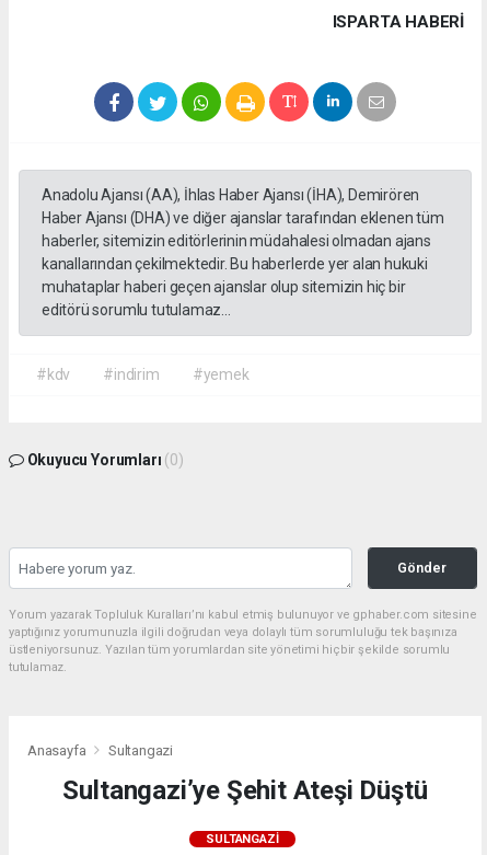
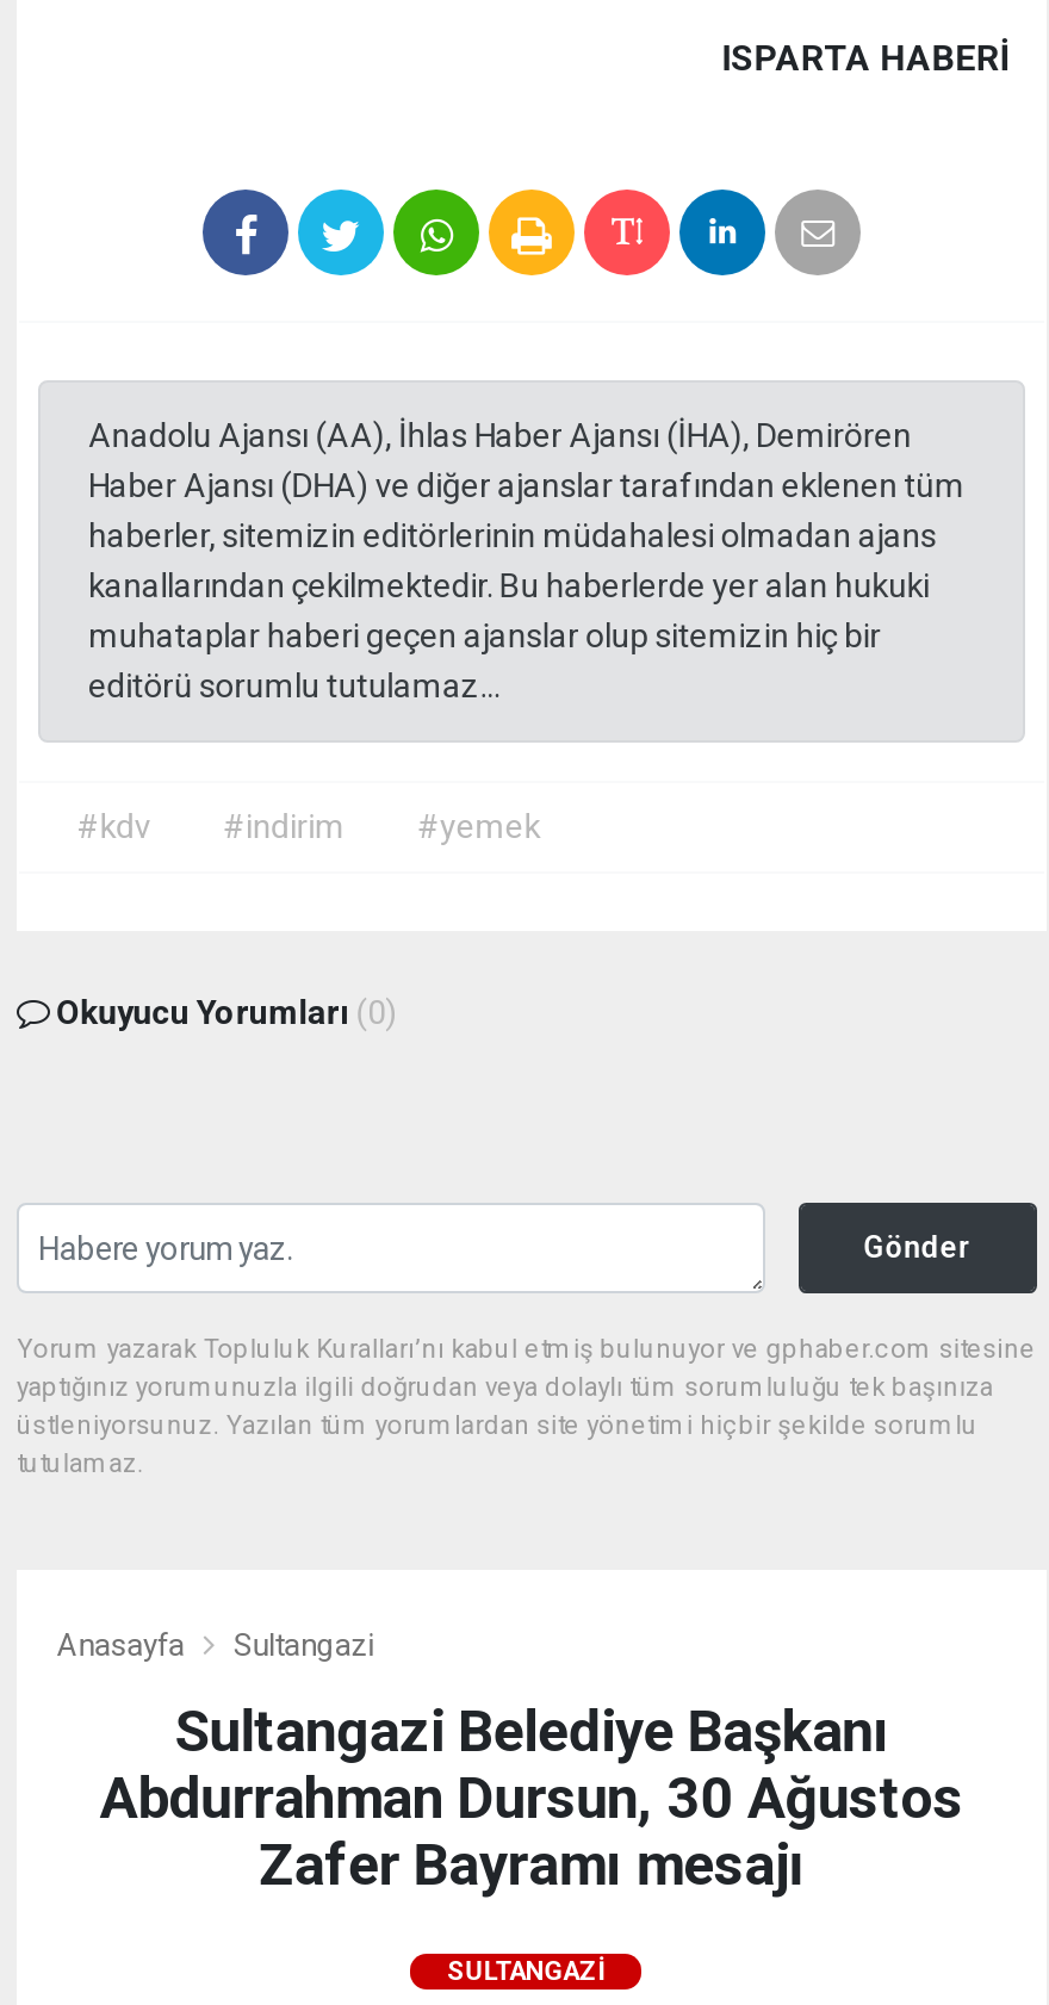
[63,775,427,806] Sultangazi’ye Şehit Ateşi Düştü -> [100,1699,963,1899] Sultangazi Belediye Başkanı | Abdurrahman Dursun, 30 Ağustos | Zafer Bayramı mesajı

